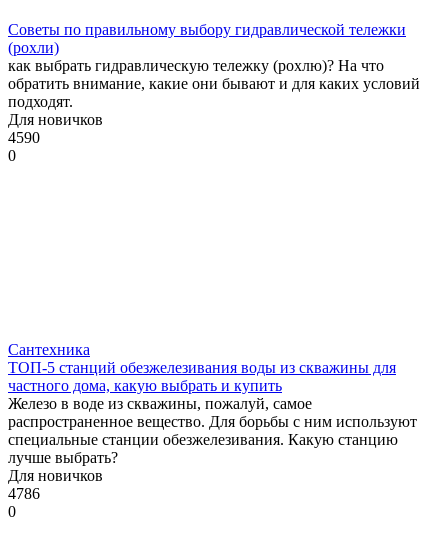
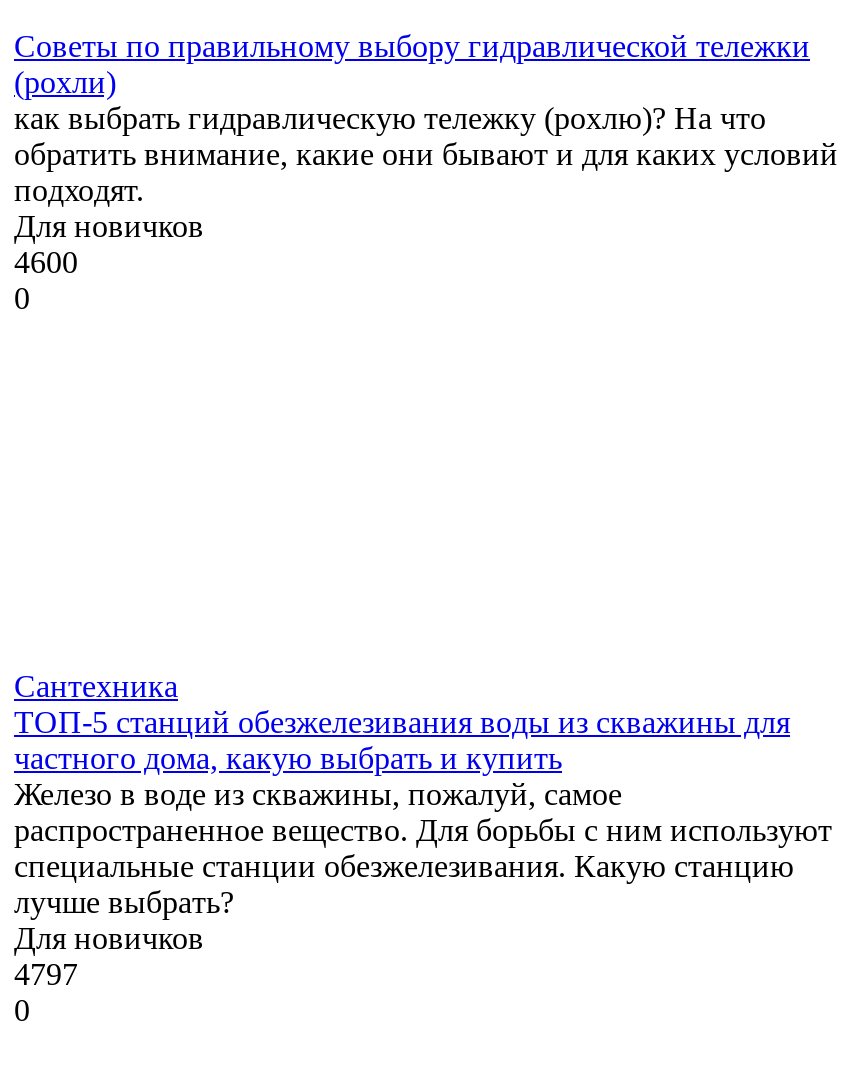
[8,129,40,146] 4590 -> [14,245,78,279] 4600
[8,485,40,502] 4786 -> [14,957,78,991] 4797

